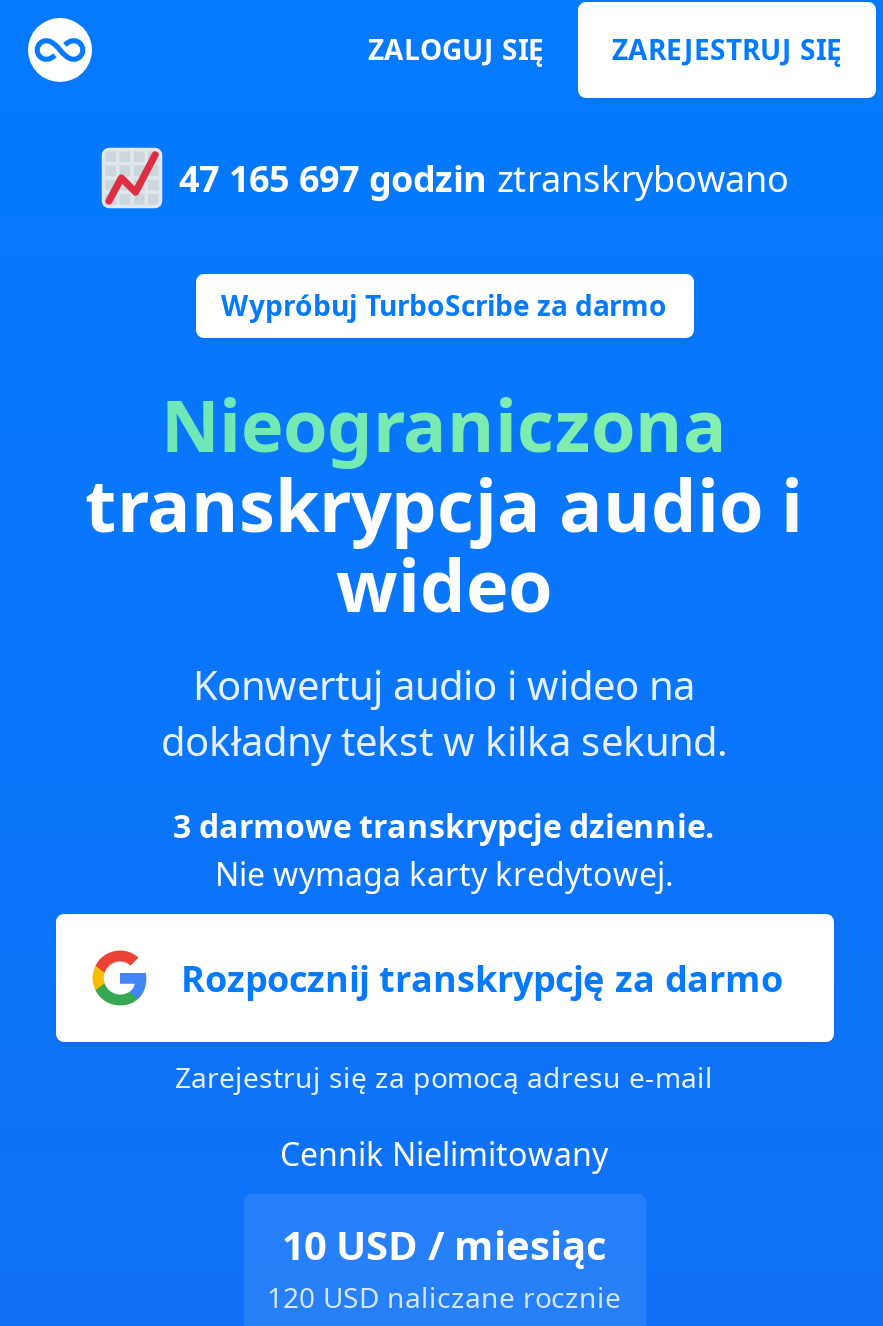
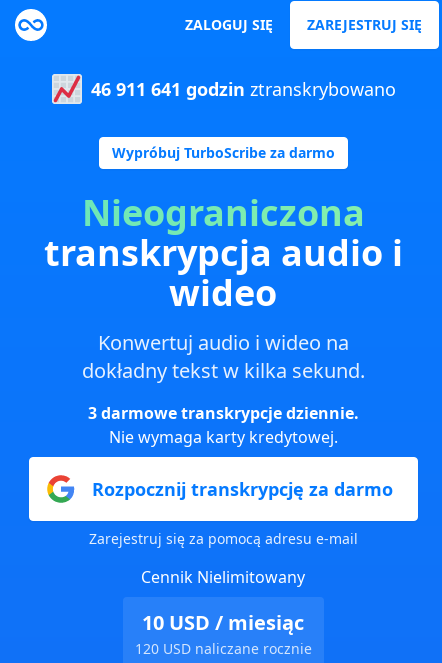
[179,154,789,202] 47 165 697 godzin ztranskrybowano -> [90,77,395,101] 46 911 641 godzin ztranskrybowano

